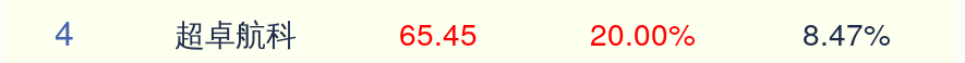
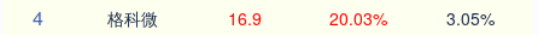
[174,11,890,54] 超卓航科 | 65.45 | 20.00% | 8.47% -> [107,6,495,30] 格科微 | 16.9 | 20.03% | 3.05%

